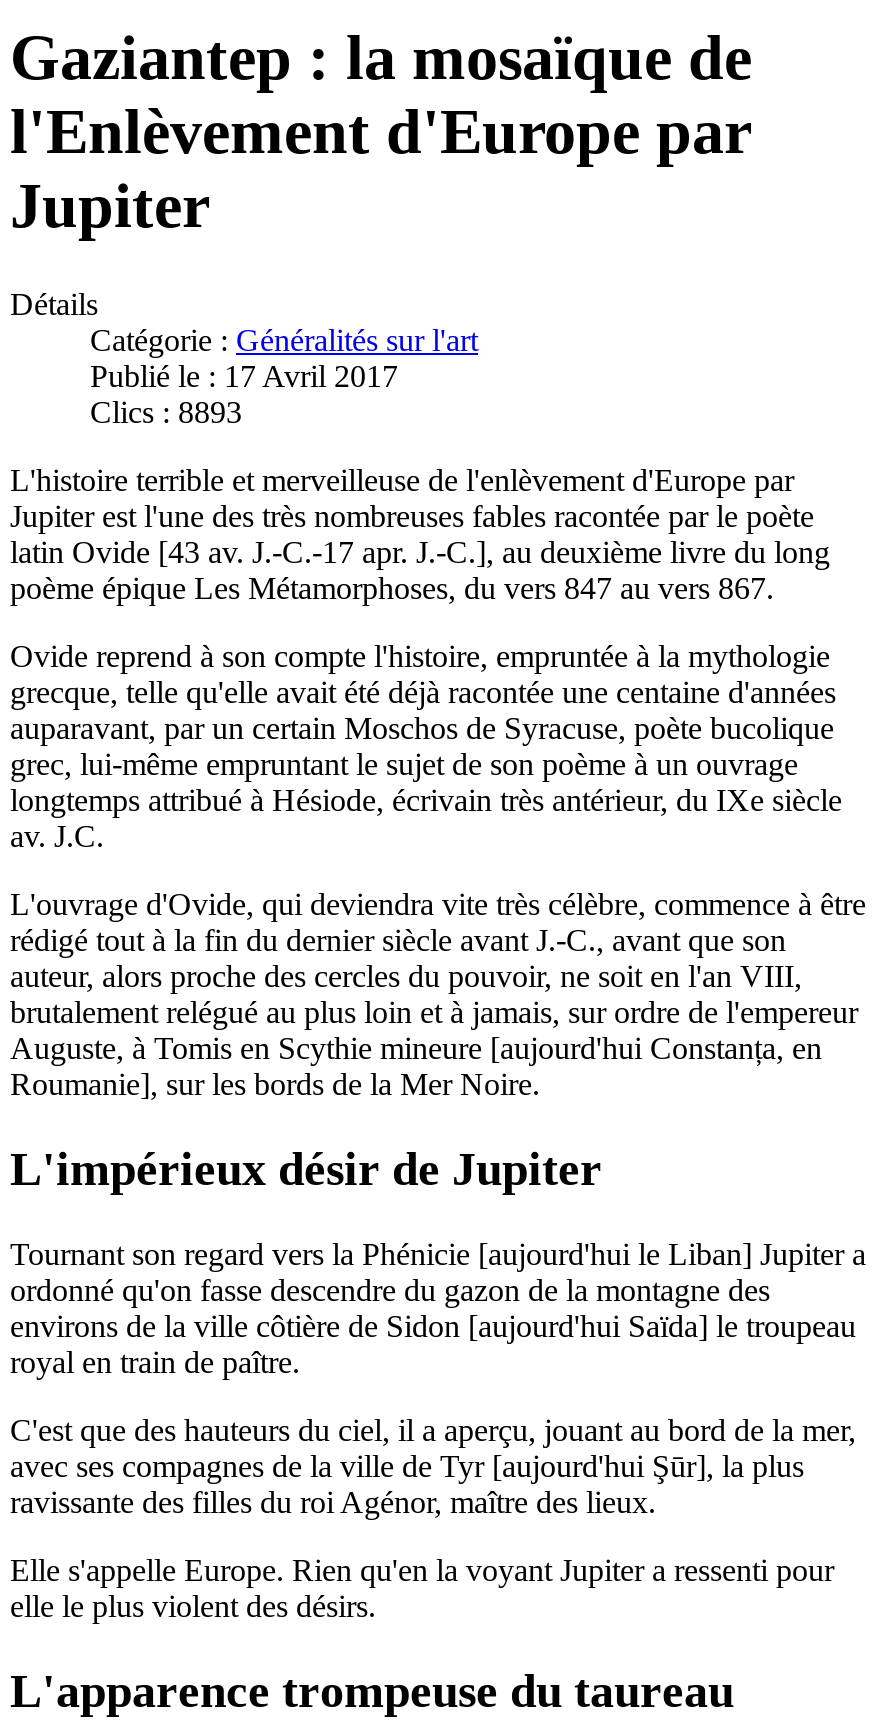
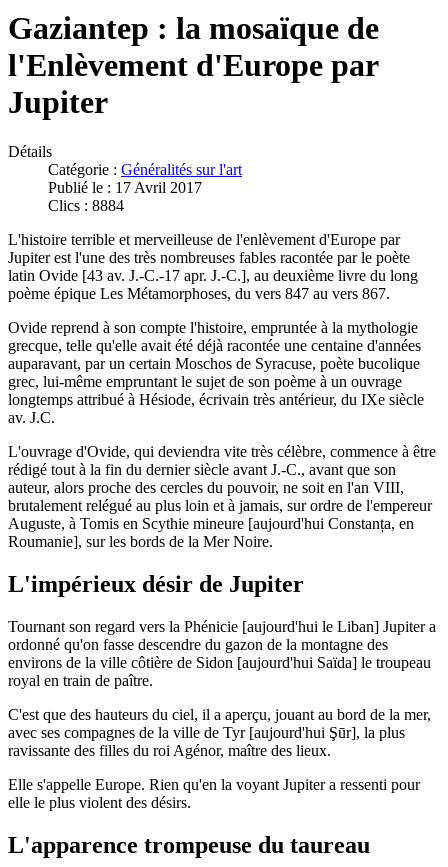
[90,395,242,429] Clics : 8893 -> [48,197,124,214] Clics : 8884

